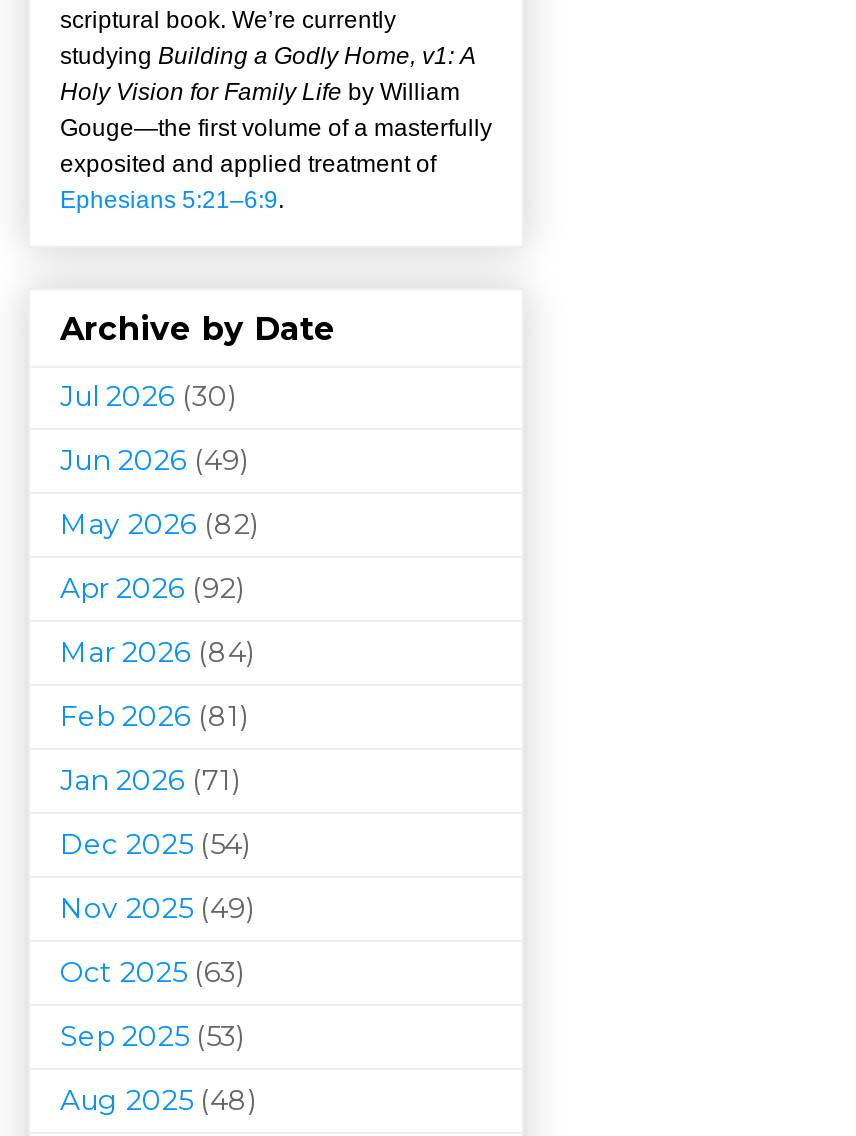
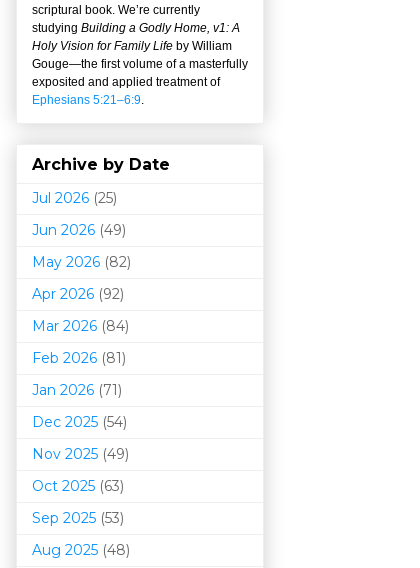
[60,377,236,413] Jul 2026 (30) -> [32,189,117,207] Jul 2026 (25)

